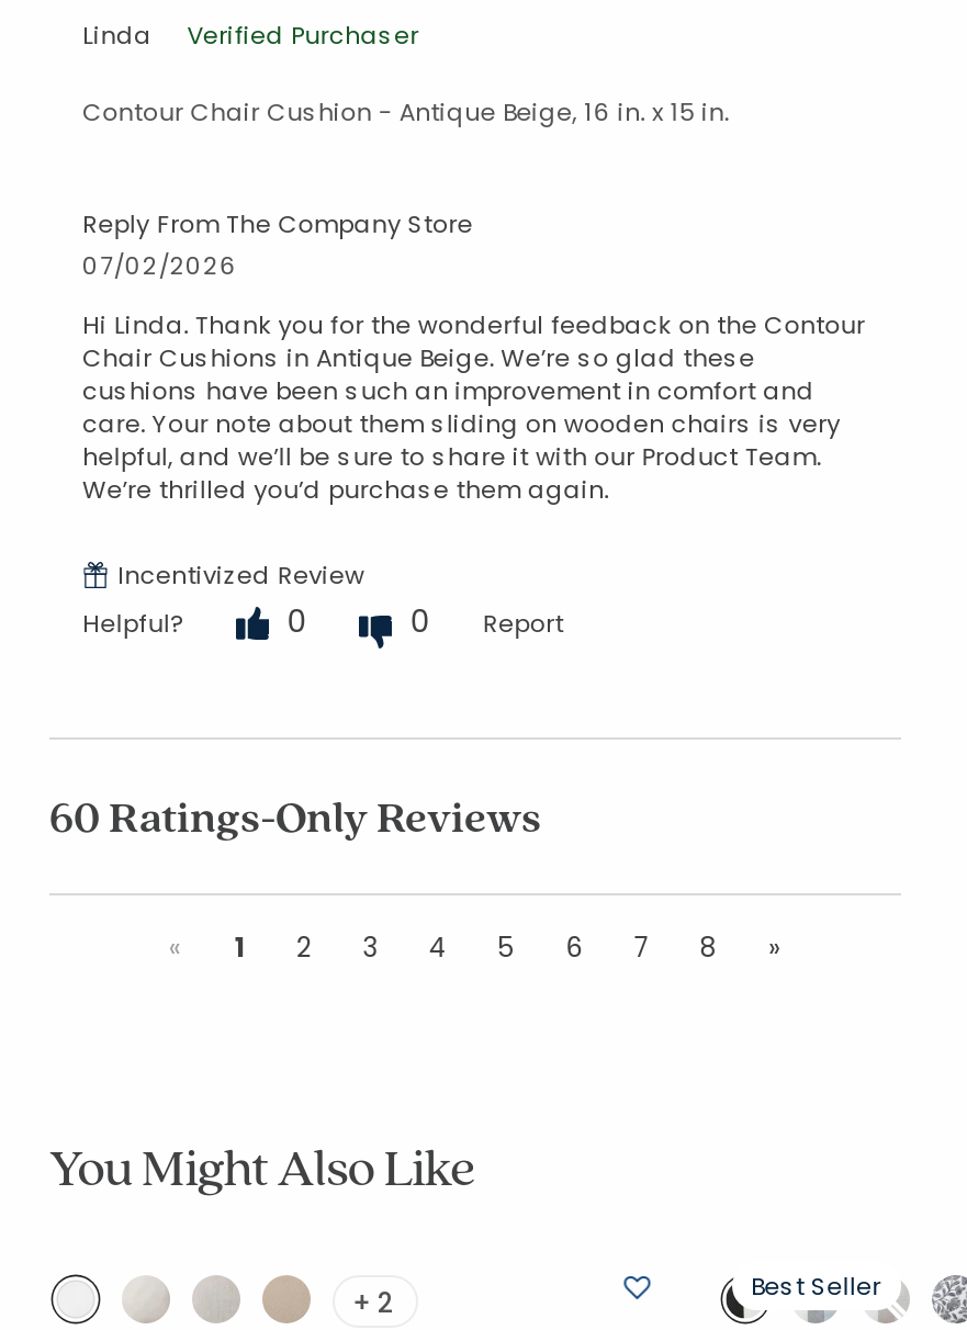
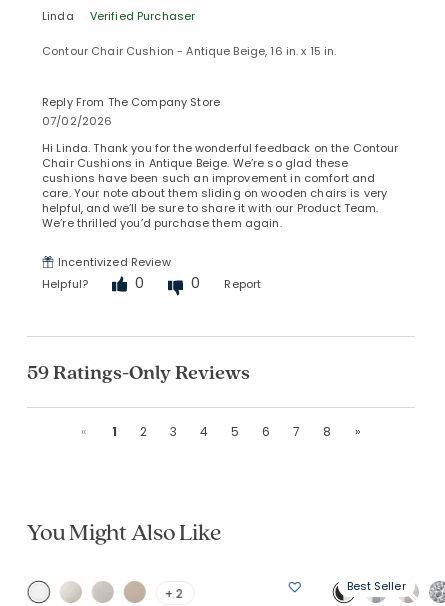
[49,787,541,844] 60 Ratings-Only Reviews -> [27,359,250,385] 59 Ratings-Only Reviews

